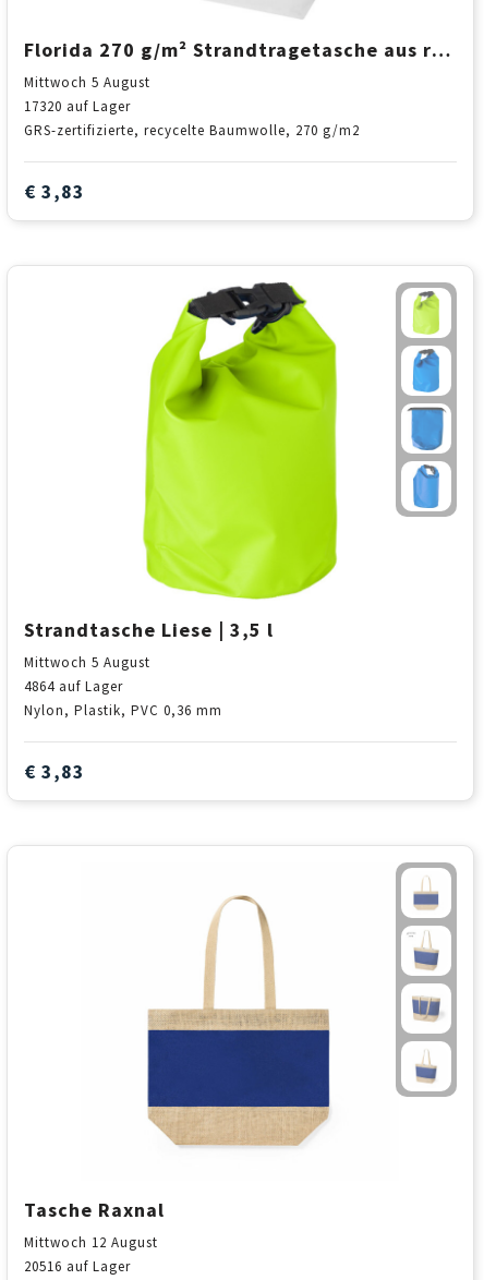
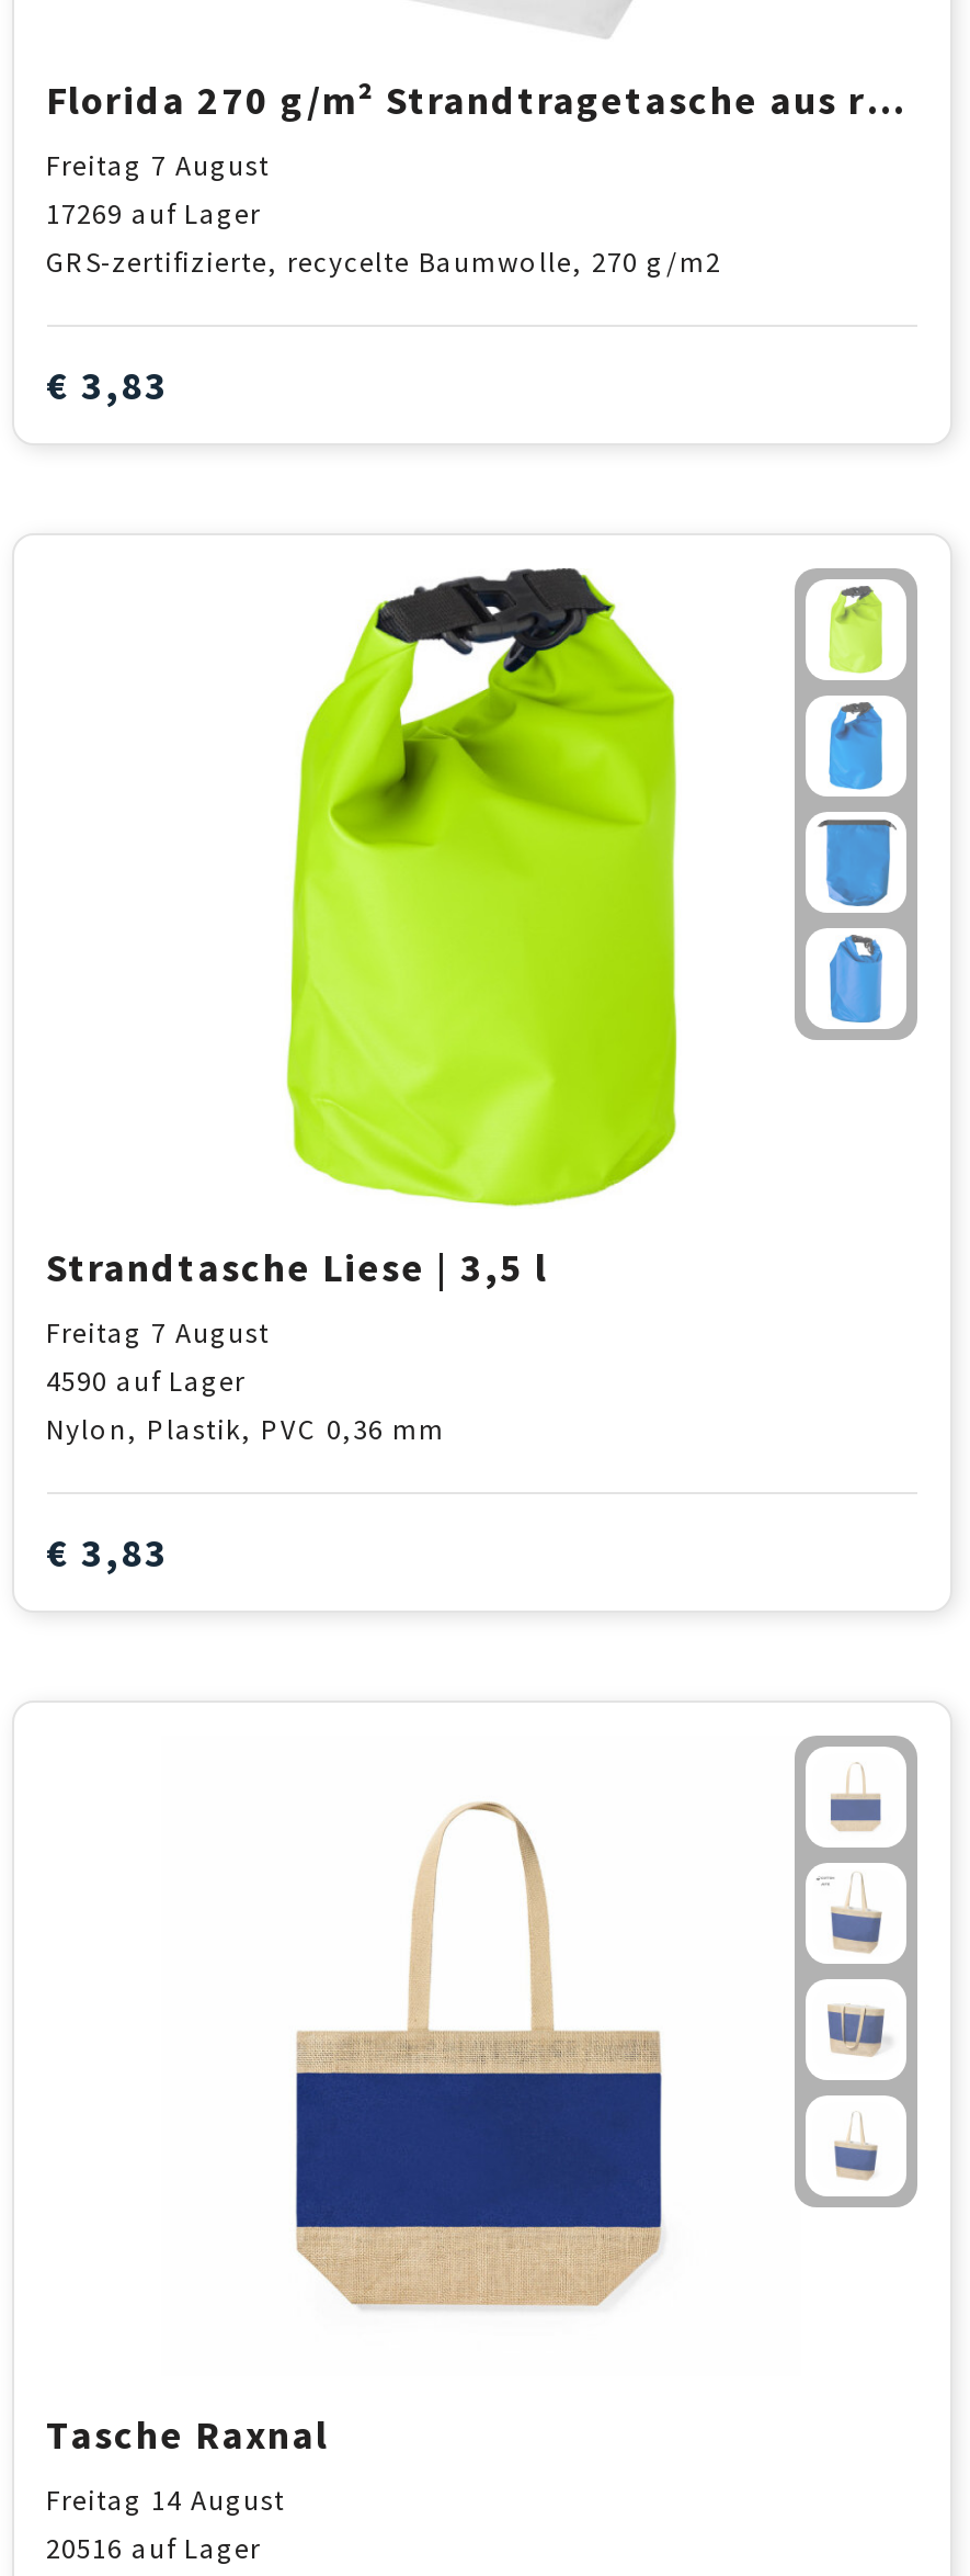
[23,73,159,92] Mittwoch 5 August -> [46,147,287,184] Freitag 7 August
[23,97,130,116] 17320 auf Lager -> [46,195,261,233] 17269 auf Lager
[23,653,159,672] Mittwoch 5 August -> [46,1314,287,1352] Freitag 7 August
[23,677,123,696] 4864 auf Lager -> [46,1363,246,1400] 4590 auf Lager
[23,1233,166,1252] Mittwoch 12 August -> [46,2482,303,2519] Freitag 14 August

